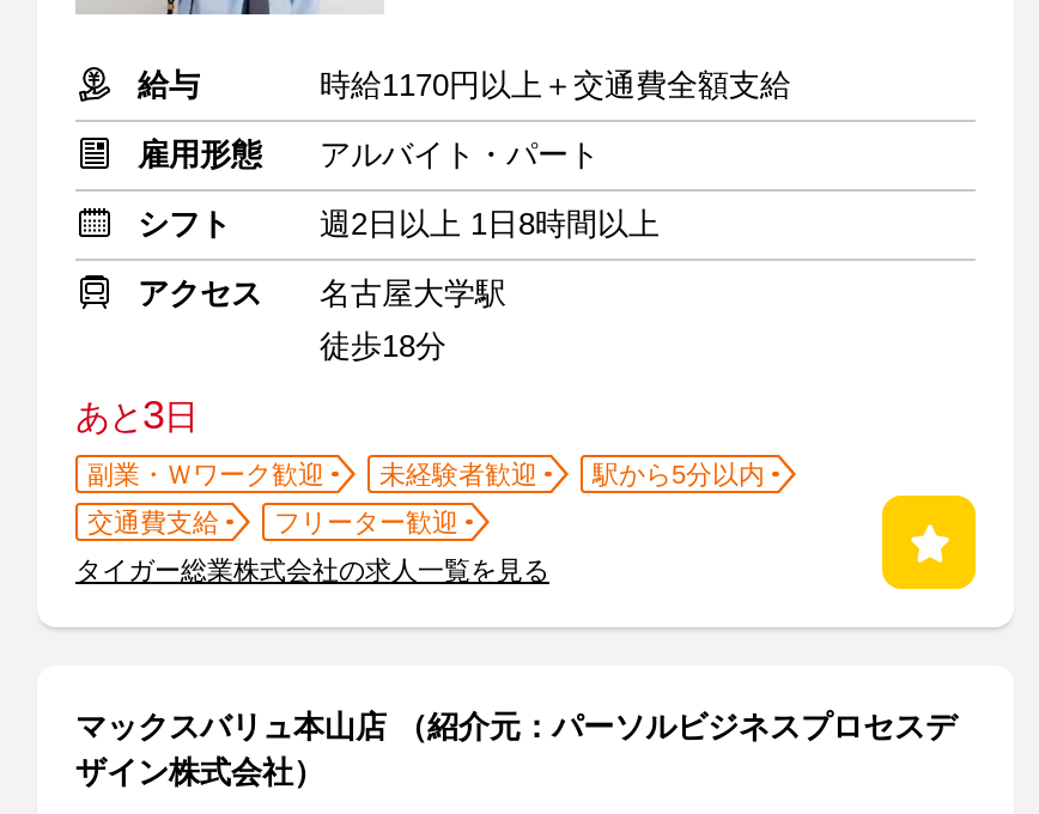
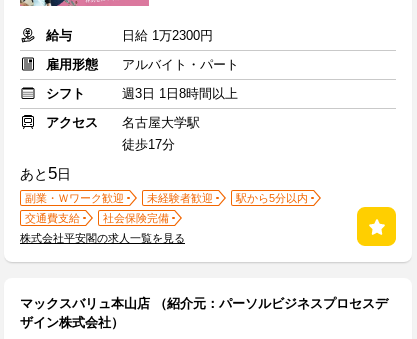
[320,67,791,103] 時給1170円以上＋交通費全額支給 -> [122,28,213,43] 日給 1万2300円
[320,206,660,242] 週2日以上 1日8時間以上 -> [122,86,238,101] 週3日 1日8時間以上
[320,328,446,364] 徒歩18分 -> [122,137,175,152] 徒歩17分
[75,393,198,438] あと3日 -> [20,164,71,183] あと5日
[274,508,458,537] フリーター歓迎 -> [103,212,169,224] 社会保険完備
[75,556,549,584] タイガー総業株式会社の求人一覧を見る -> [20,232,185,244] 株式会社平安閣の求人一覧を見る

